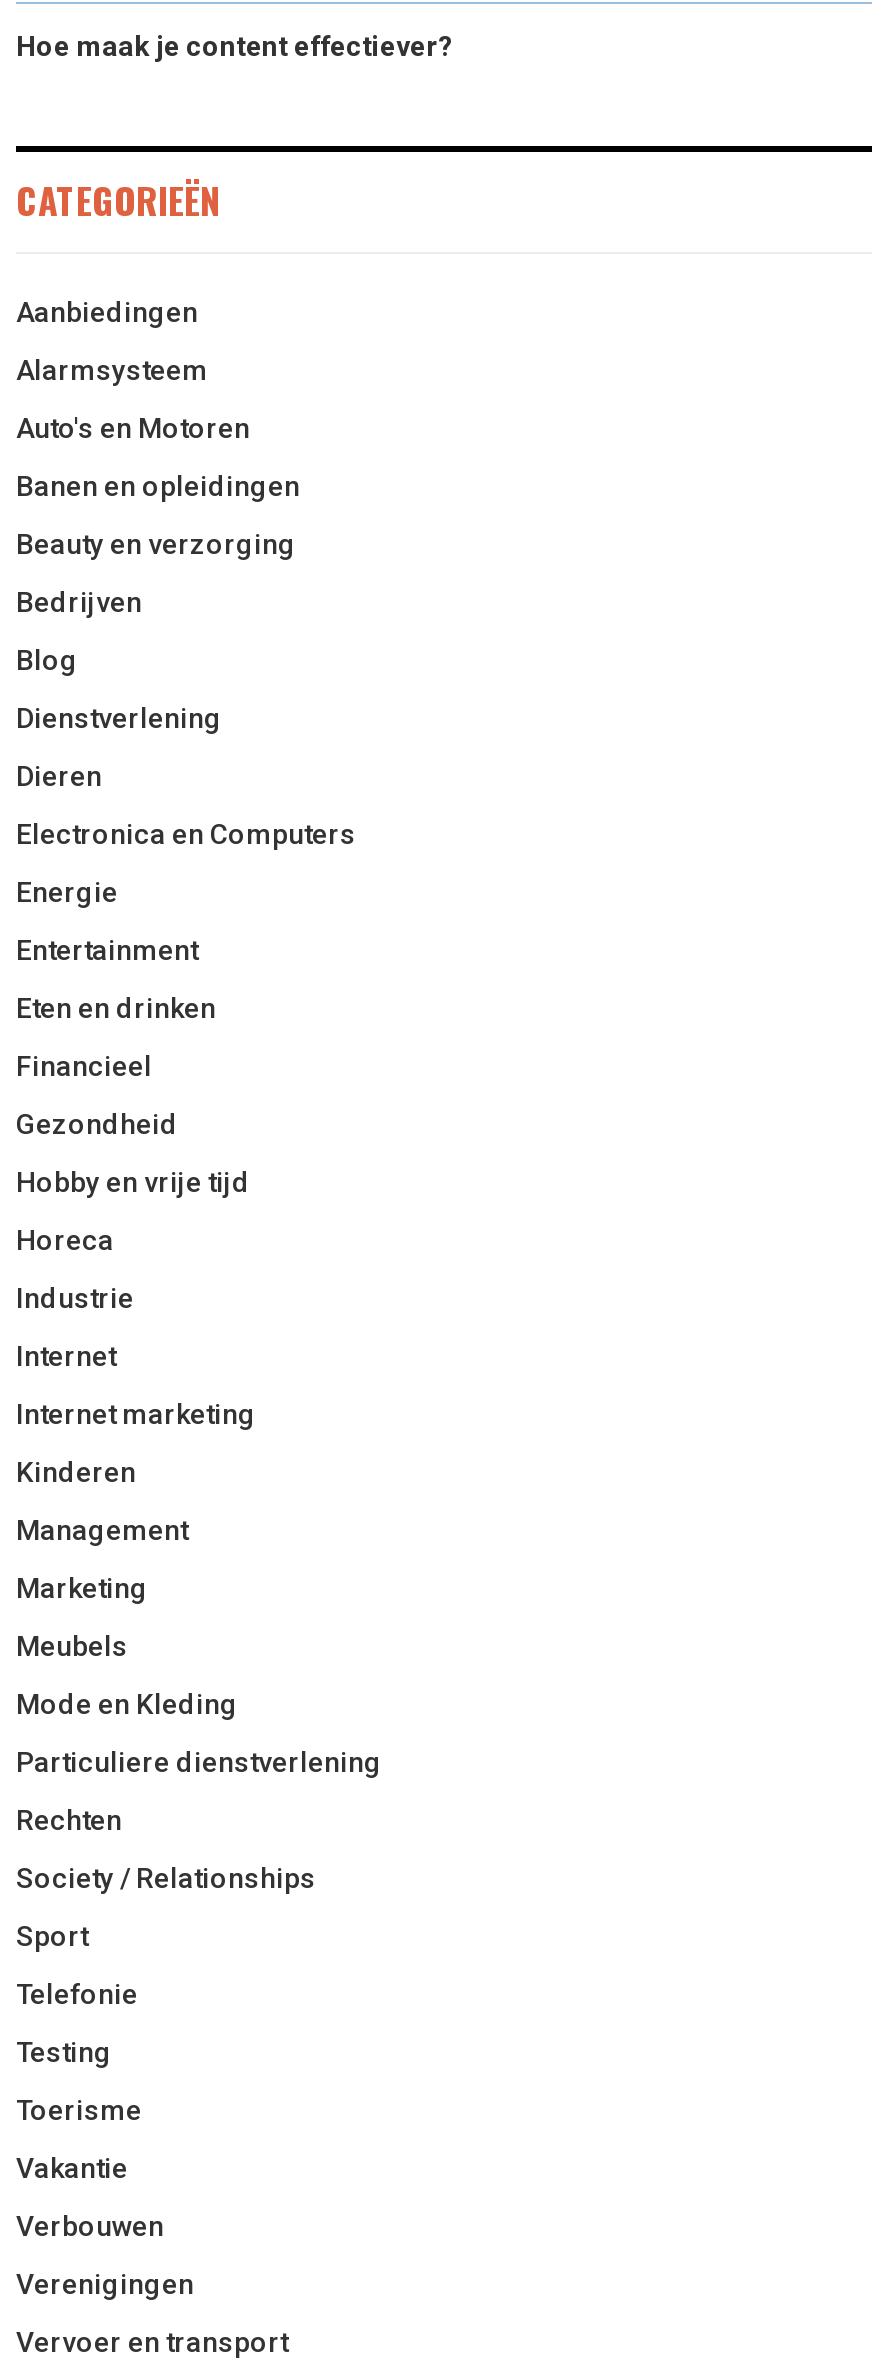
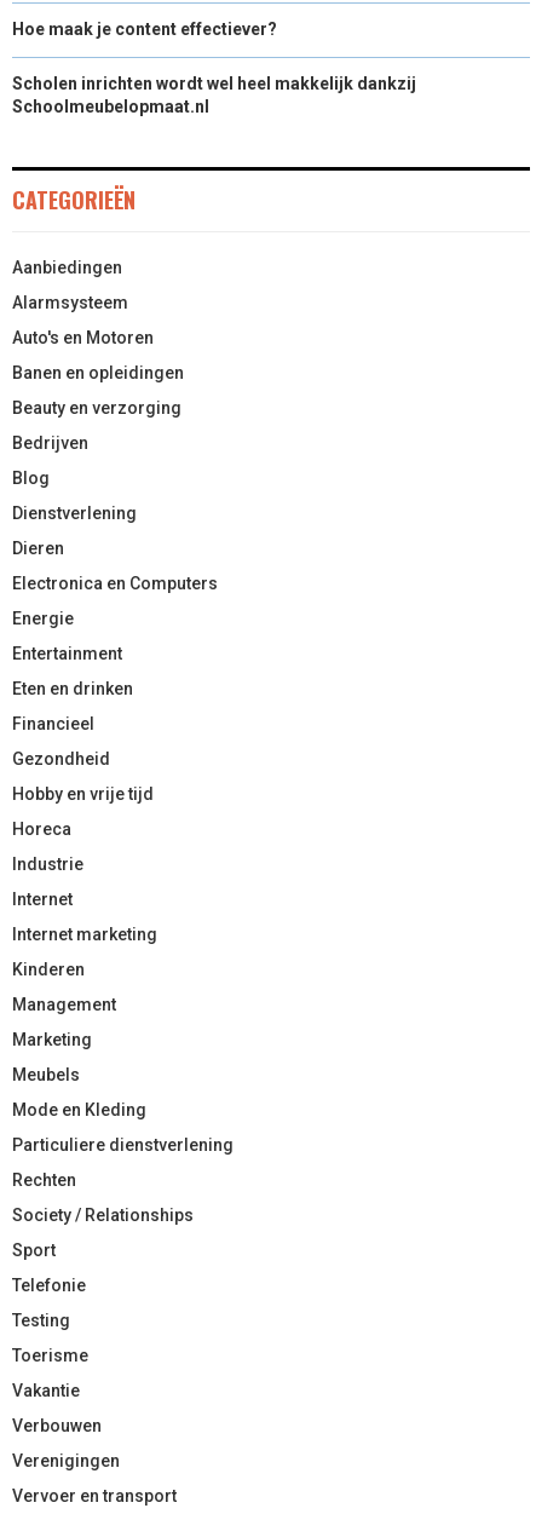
none -> [12,73,416,116] Scholen inrichten wordt wel heel makkelijk dankzij | Schoolmeubelopmaat.nl

